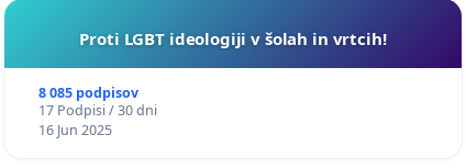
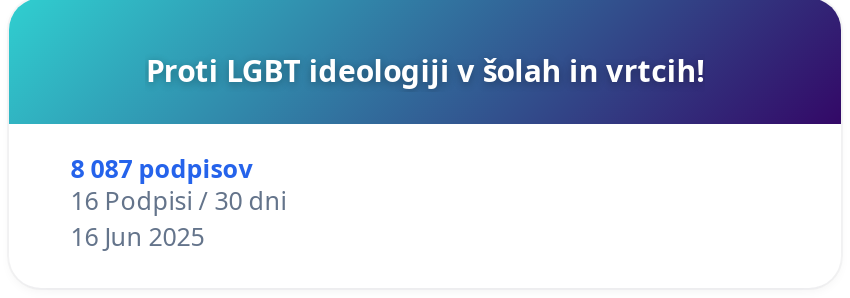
[38,84,138,102] 8 085 podpisov -> [71,152,253,186] 8 087 podpisov
[38,101,157,120] 17 Podpisi / 30 dni -> [71,184,287,218] 16 Podpisi / 30 dni

